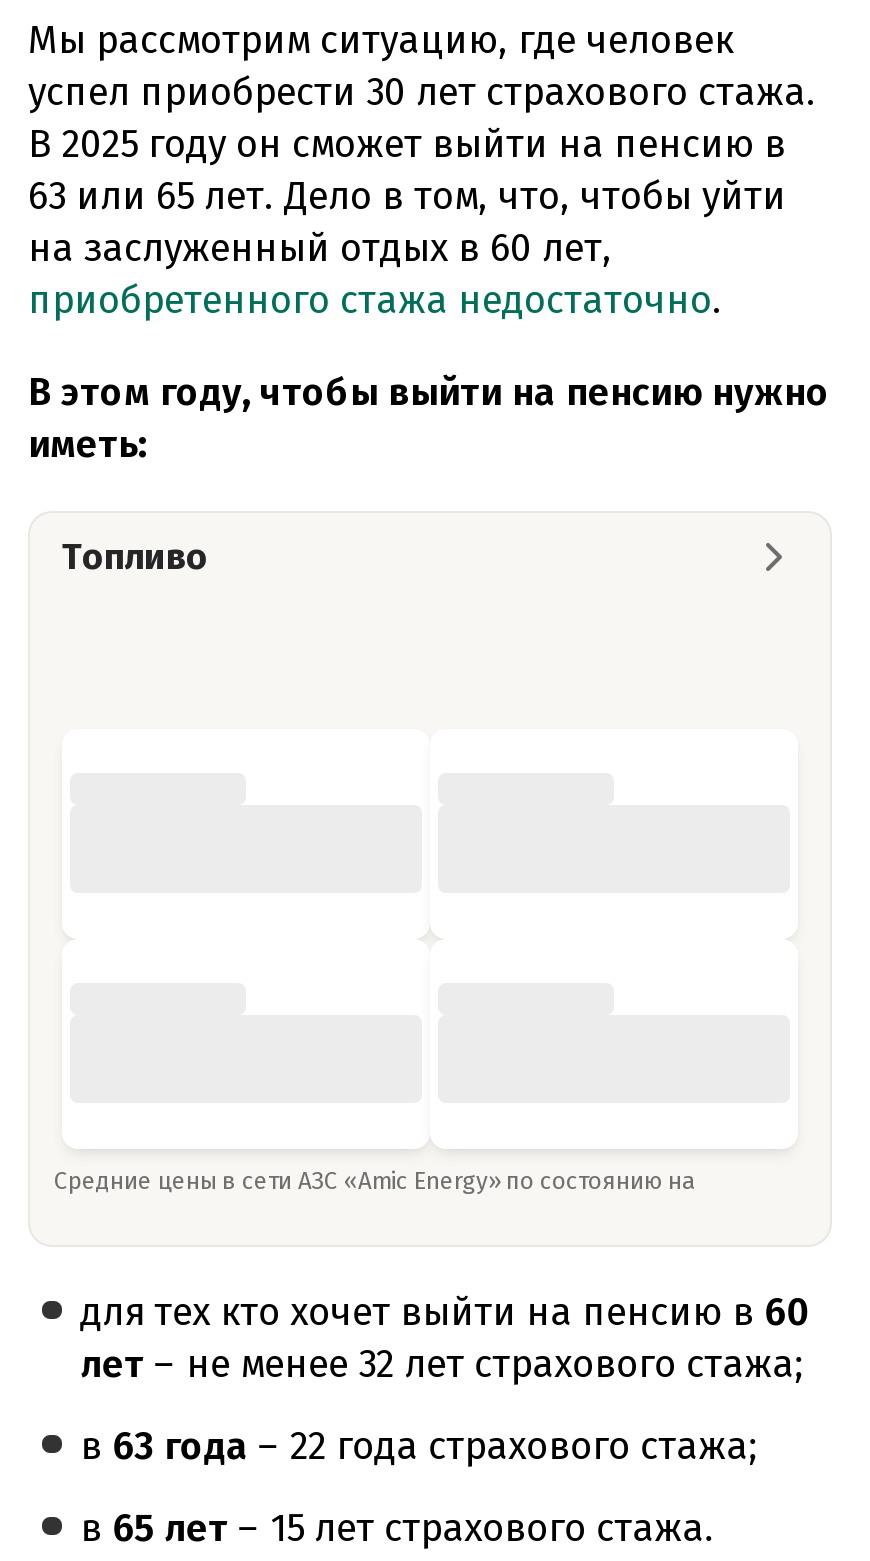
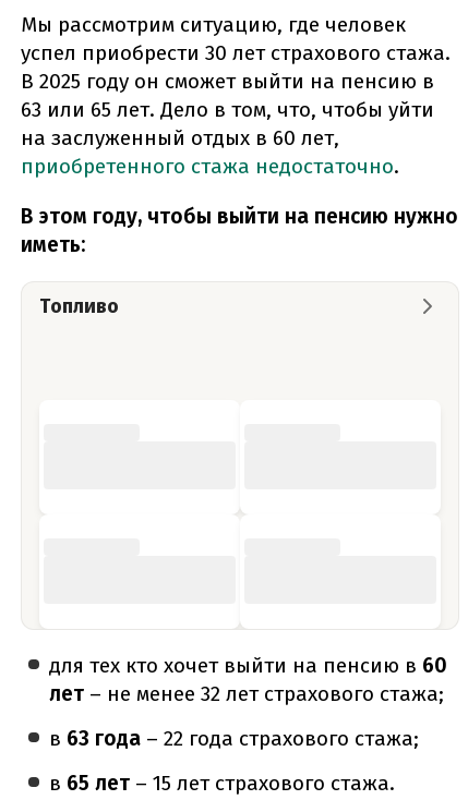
[54,1166,702,1194] Средние цены в сети АЗС «Amic Energy» по состоянию на -> none

